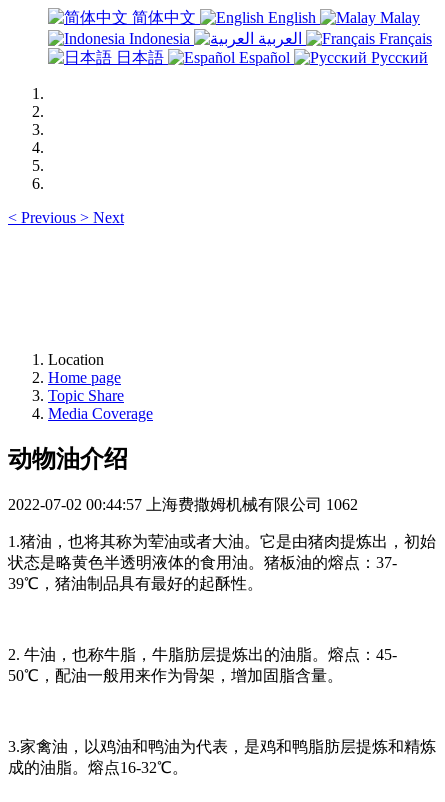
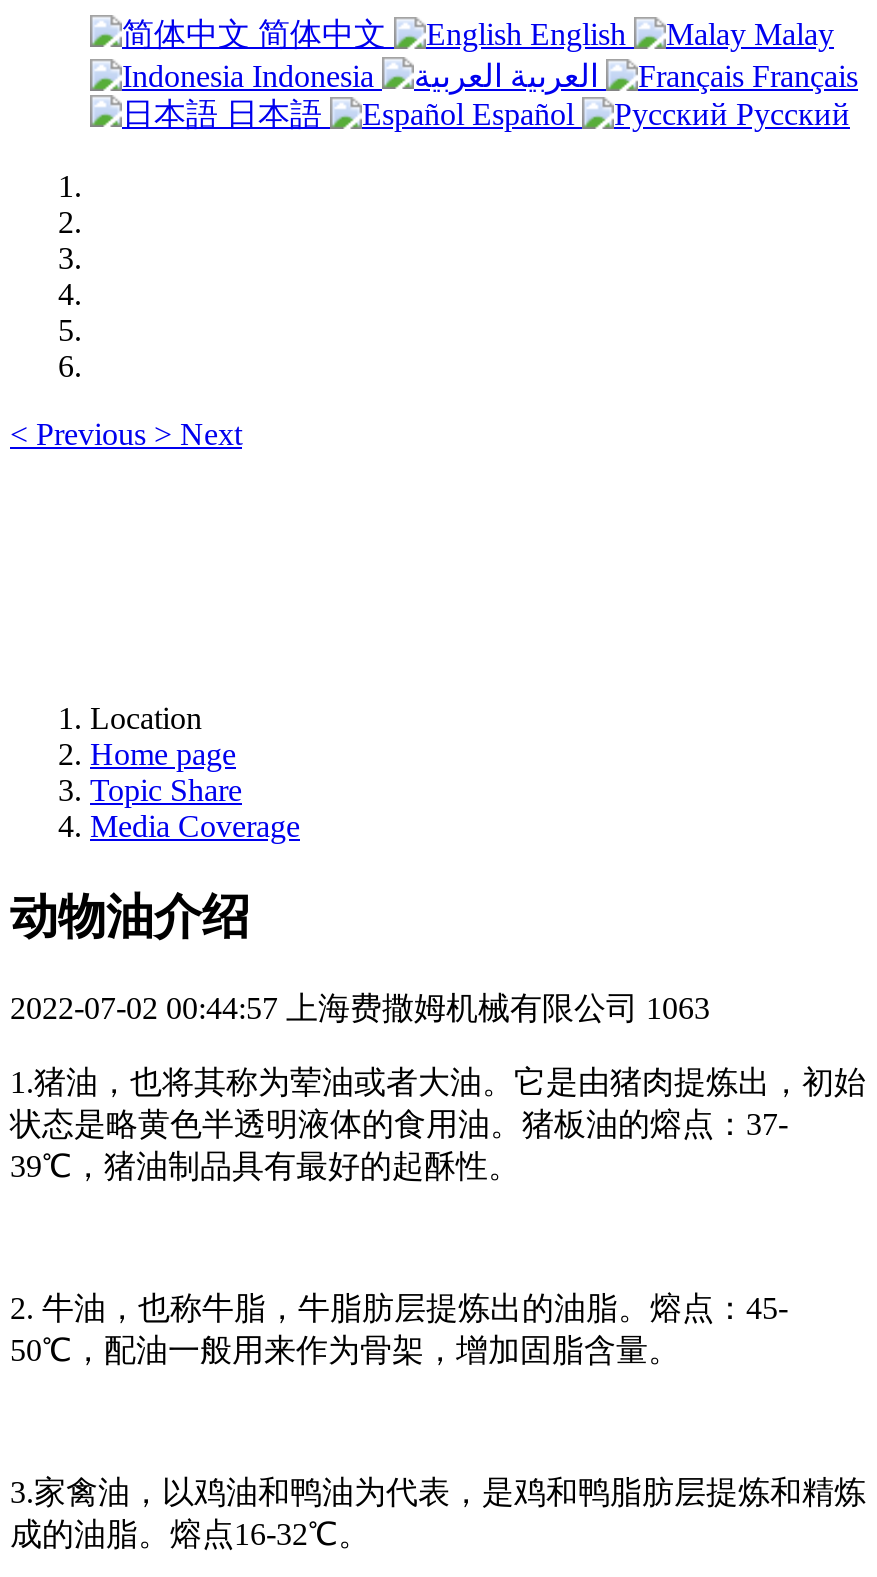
[8,496,358,513] 2022-07-02 00:44:57 上海费撒姆机械有限公司 1062 -> [10,991,710,1025] 2022-07-02 00:44:57 上海费撒姆机械有限公司 1063

